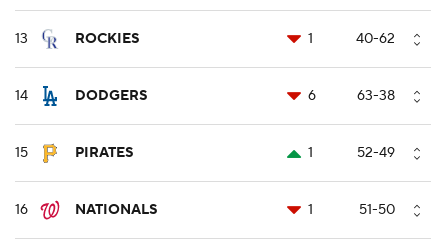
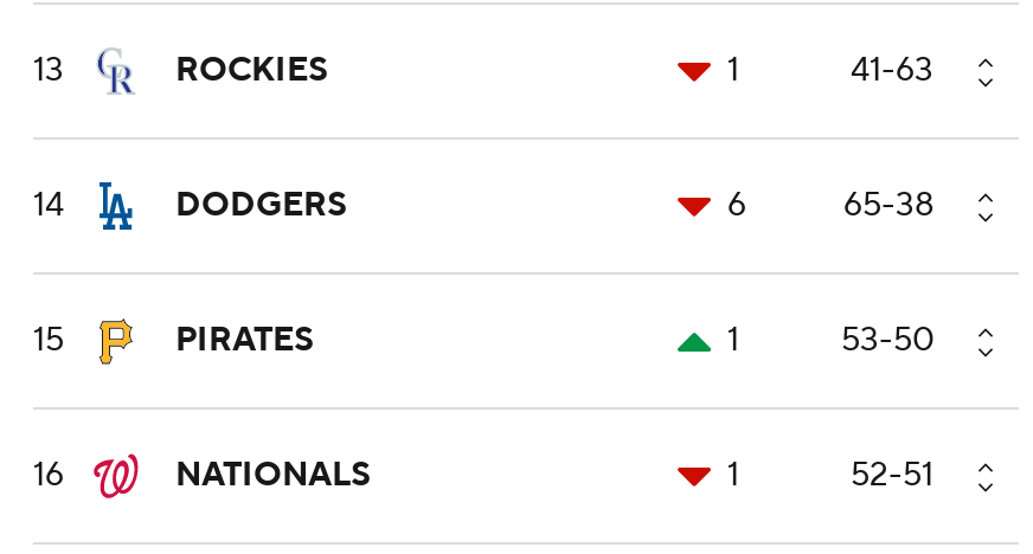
[356,30,395,48] 40-62 -> [851,50,933,93] 41-63
[357,87,395,105] 63-38 -> [843,185,933,228] 65-38
[357,144,395,162] 52-49 -> [841,320,933,362] 53-50
[359,201,395,219] 51-50 -> [851,455,933,497] 52-51

